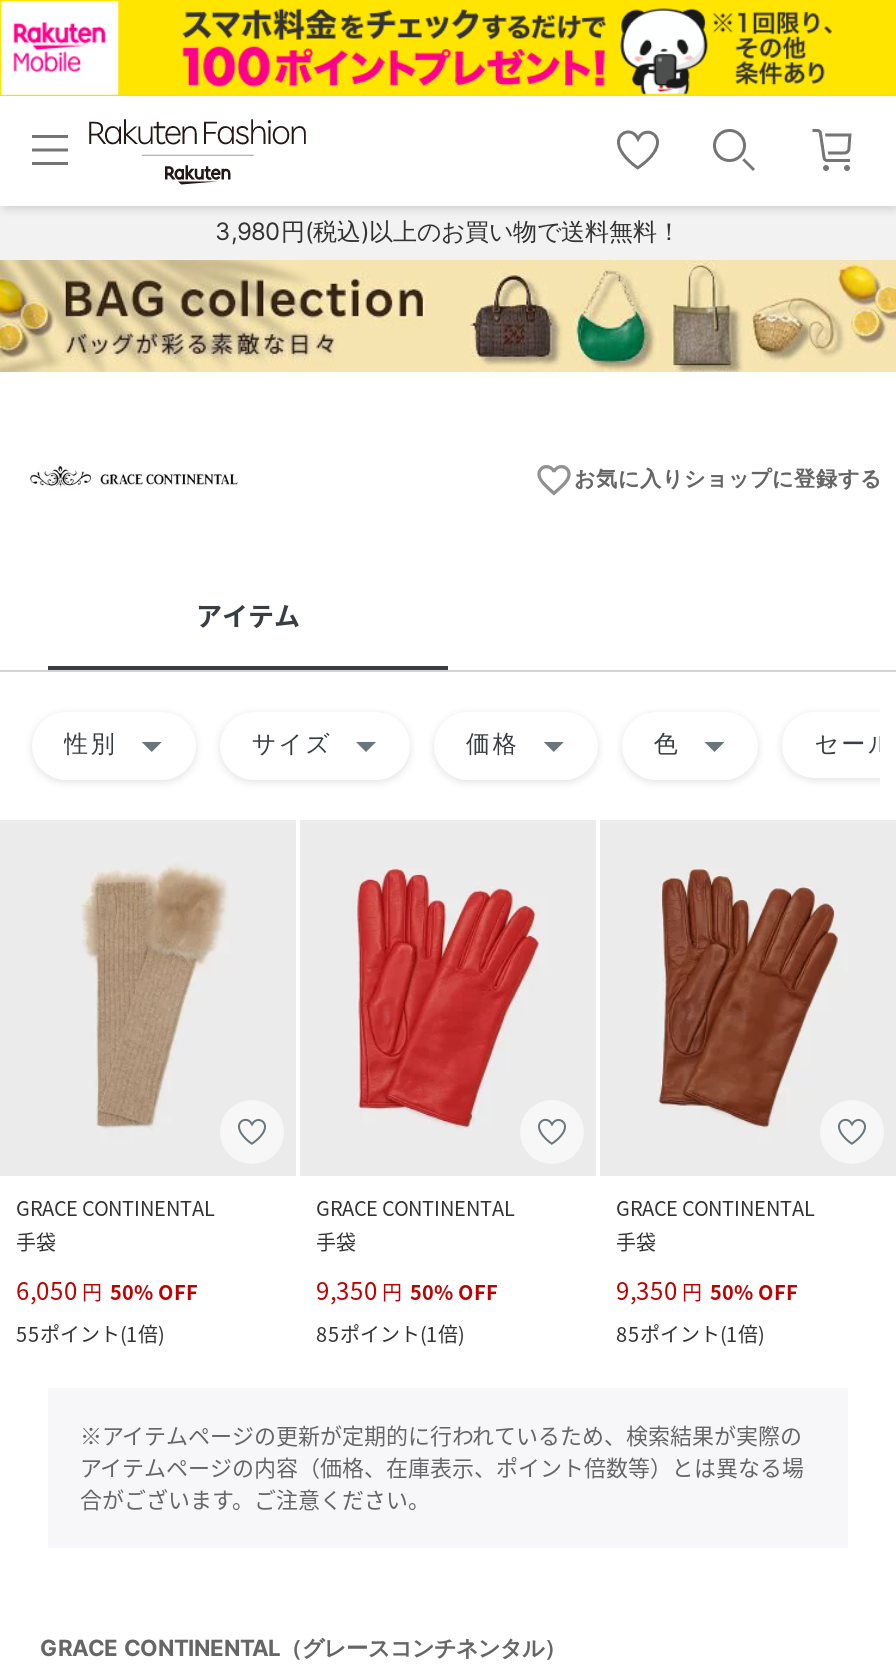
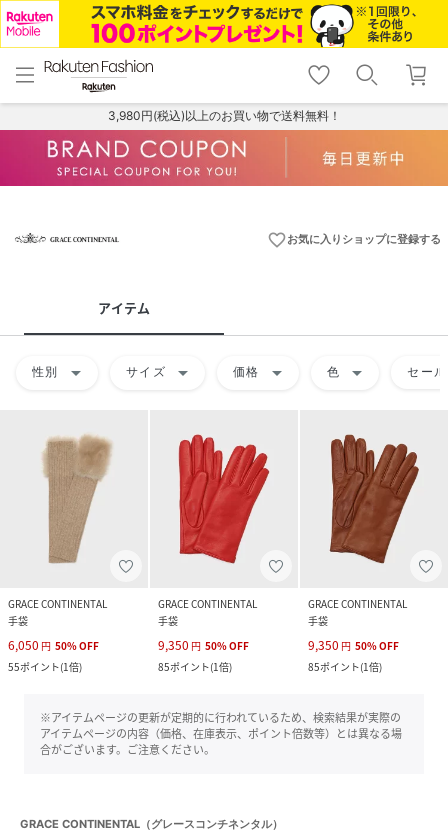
[6,260,890,372] [image] -> [3,129,445,187] [image]

